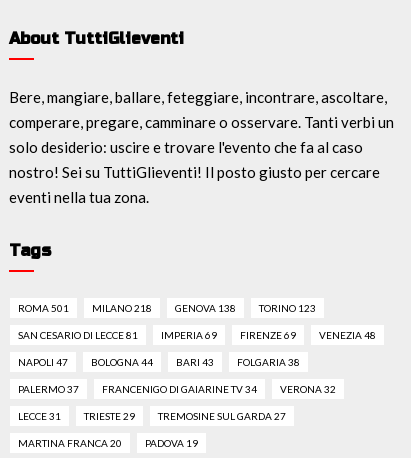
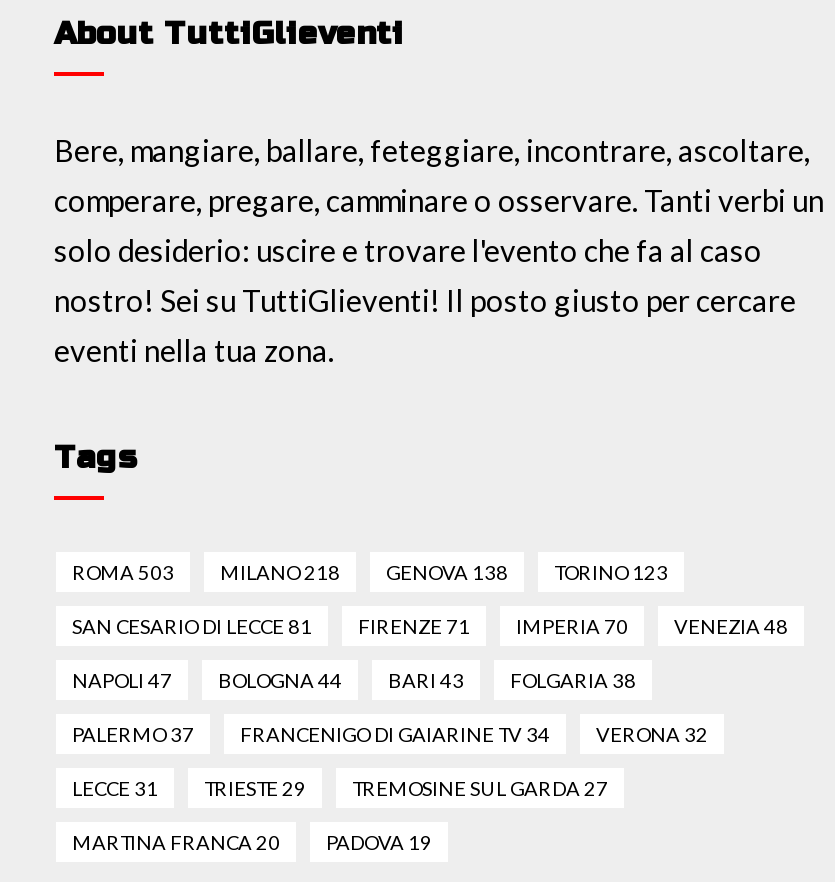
[18,302,316,314] ROMA 501 MILANO 218 GENOVA 138 TORINO 123 -> [72,560,668,584] ROMA 503 MILANO 218 GENOVA 138 TORINO 123
[161,329,296,341] IMPERIA 69 | FIRENZE 69 -> [358,614,628,638] FIRENZE 71 | IMPERIA 70

